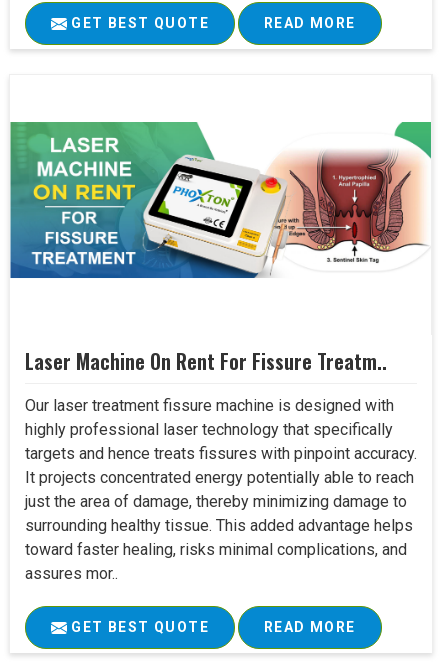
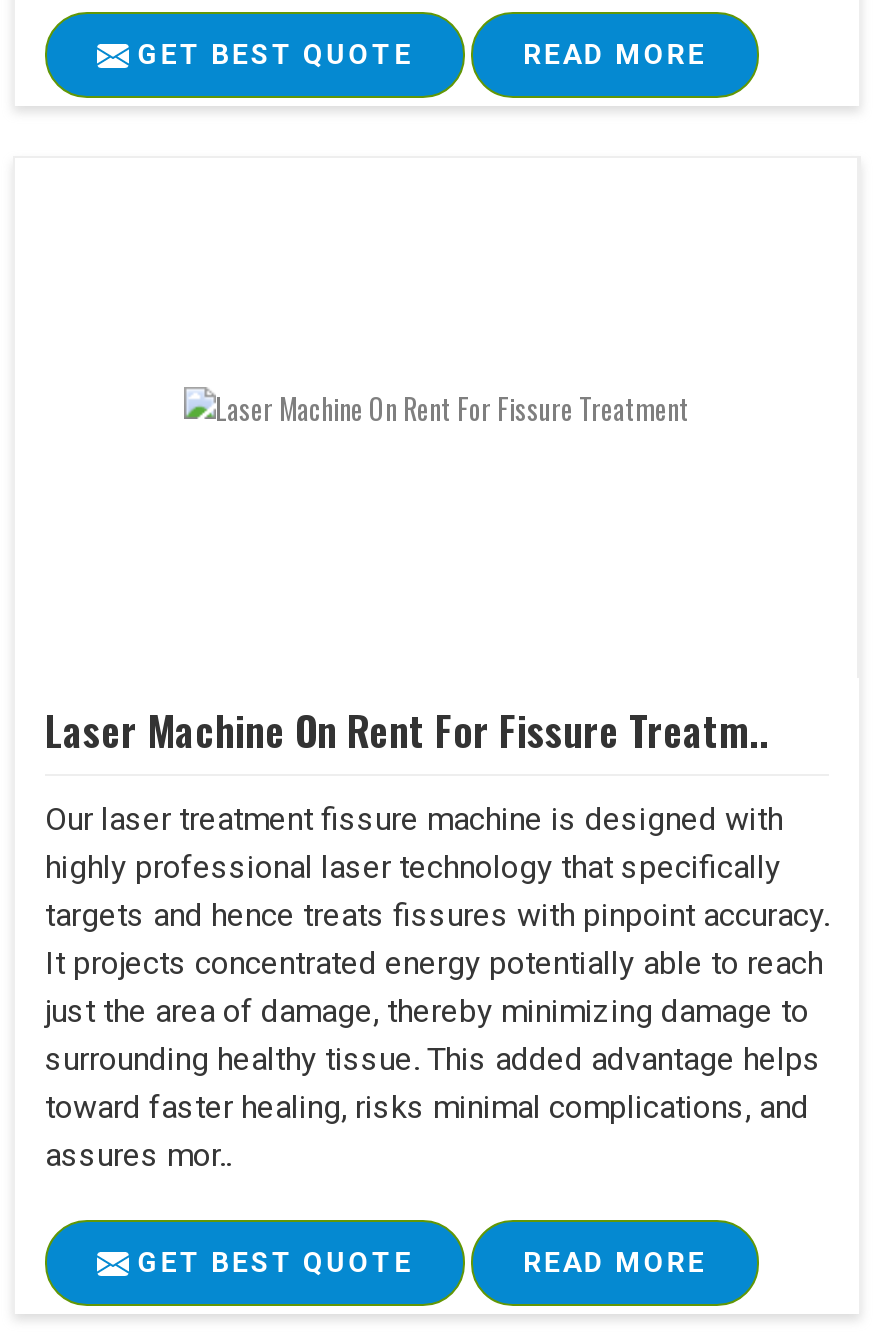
[9,121,432,279] [image] -> none

